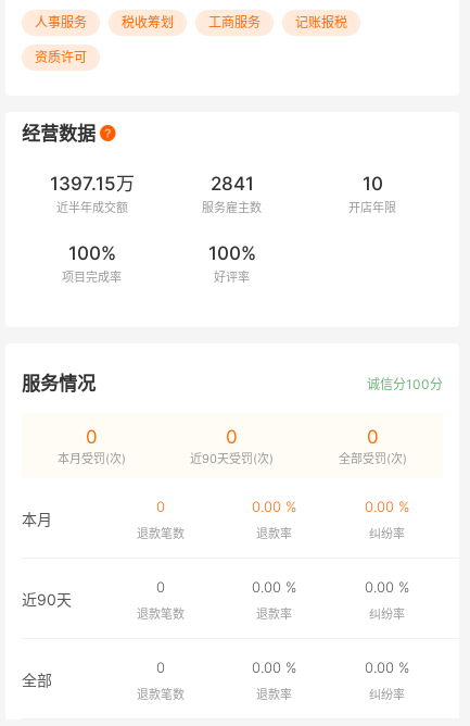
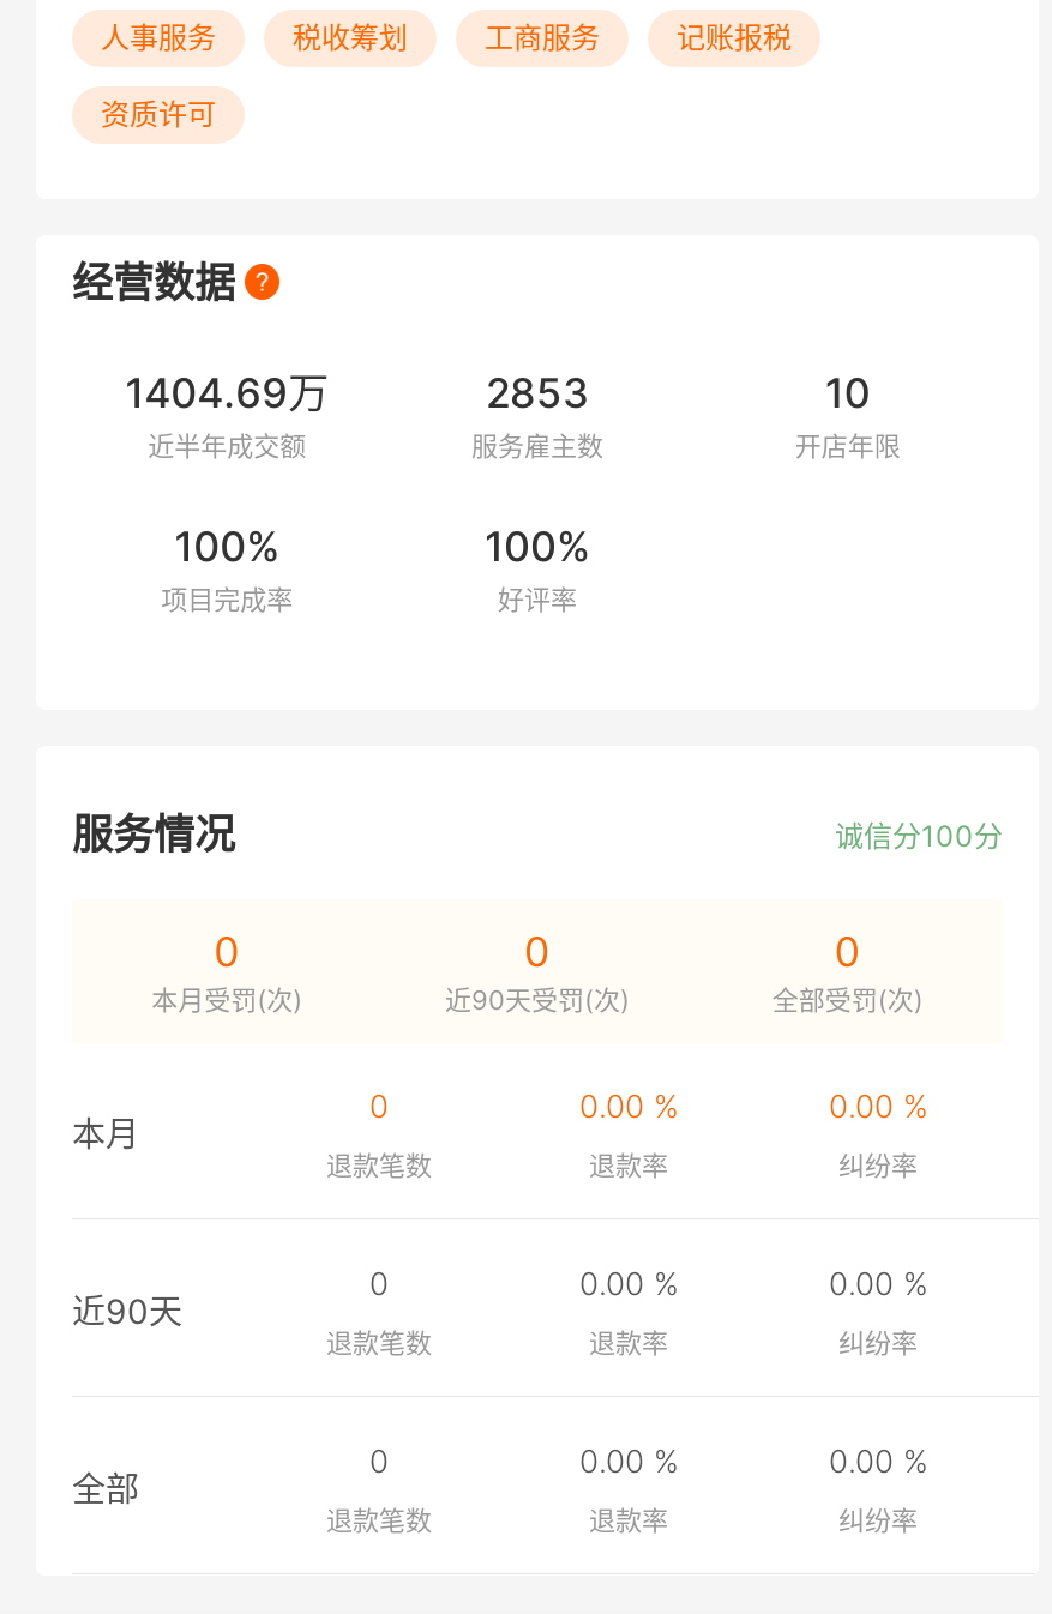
[50,173,134,195] 1397.15万 -> [125,369,329,417] 1404.69万
[211,173,254,195] 2841 -> [486,369,589,417] 2853

